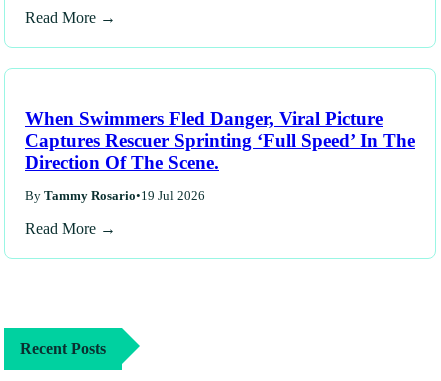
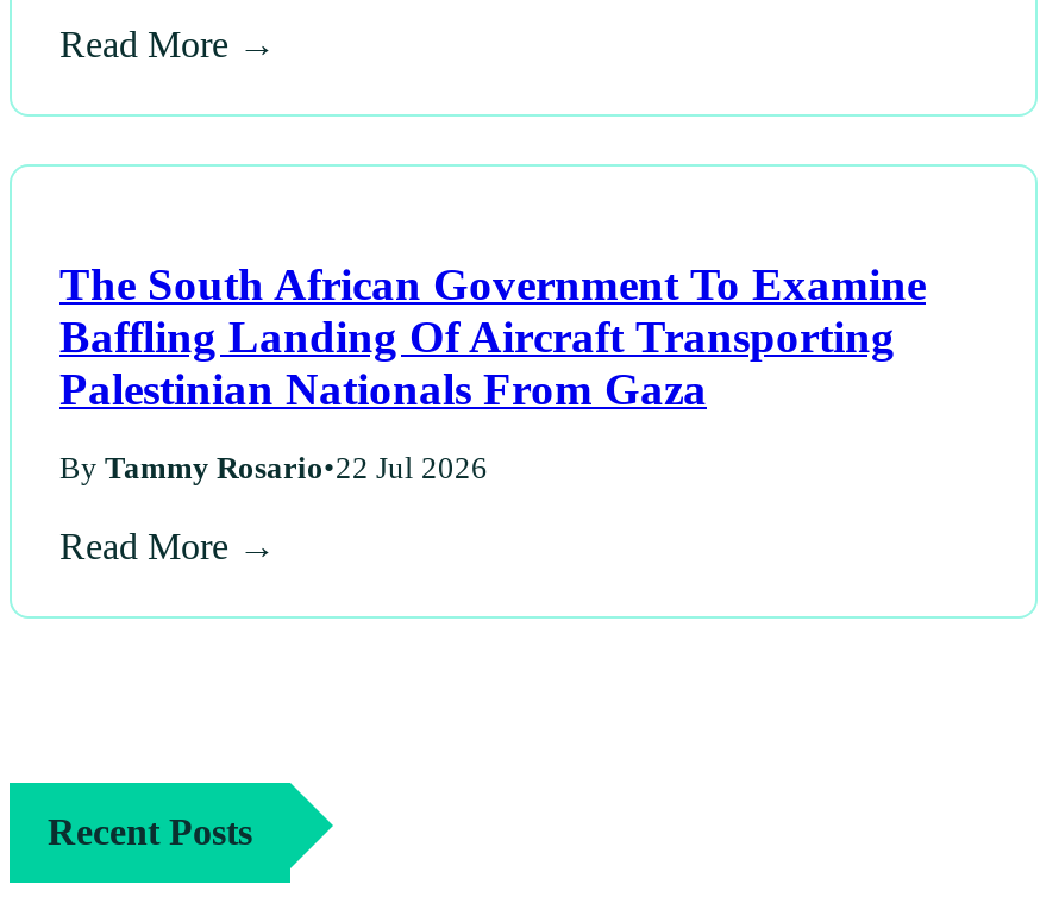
[25,108,415,173] When Swimmers Fled Danger, Viral Picture | Captures Rescuer Sprinting ‘Full Speed’ In The | Direction Of The Scene. -> [59,260,926,414] The South African Government To Examine | Baffling Landing Of Aircraft Transporting | Palestinian Nationals From Gaza
[25,189,205,203] By Tammy Rosario•19 Jul 2026 -> [59,452,488,486] By Tammy Rosario•22 Jul 2026

